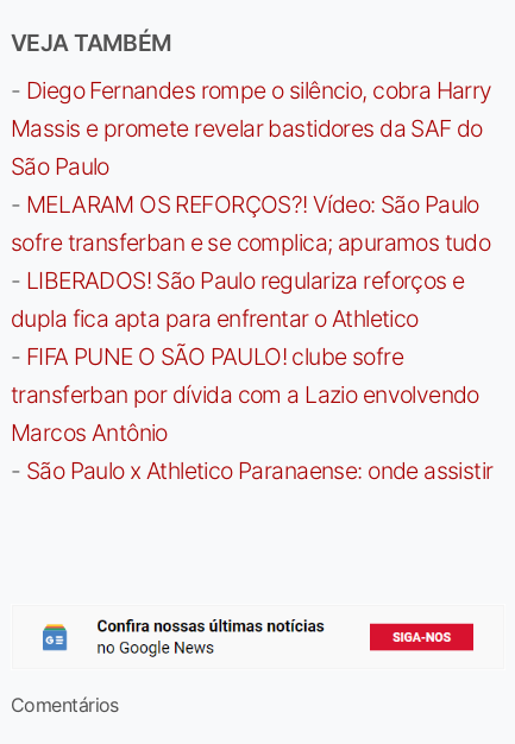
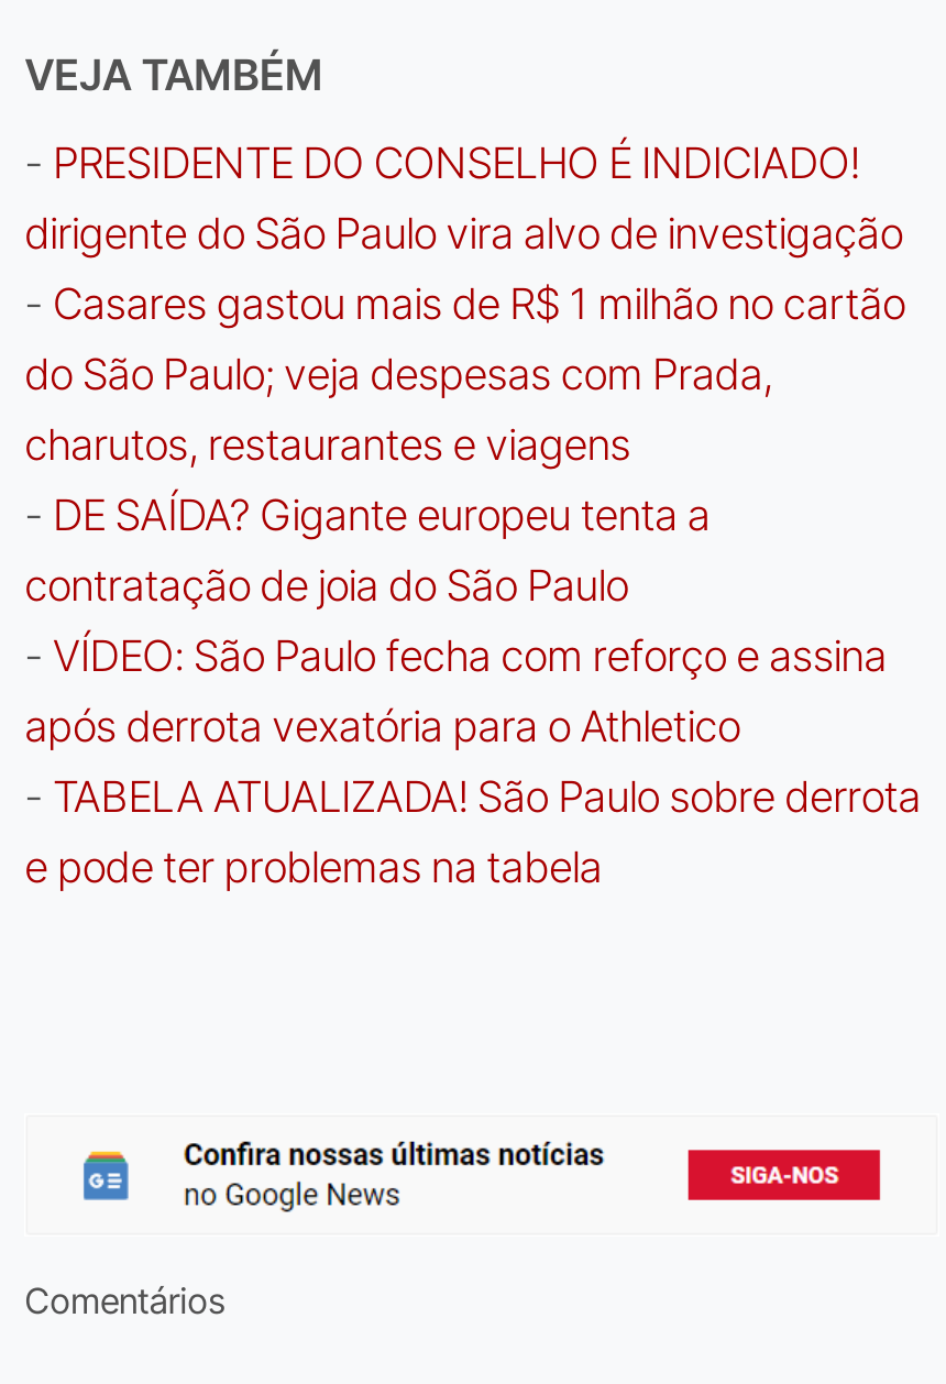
[11,77,493,485] - Diego Fernandes rompe o silêncio, cobra Harry | Massis e promete revelar bastidores da SAF do | São Paulo | - MELARAM OS REFORÇOS?! Vídeo: São Paulo | sofre transferban e se complica; apuramos tudo | - LIBERADOS! São Paulo regulariza reforços e | dupla fica apta para enfrentar o Athletico | - FIFA PUNE O SÃO PAULO! clube sofre | transferban por dívida com a Lazio envolvendo | Marcos Antônio | - São Paulo x Athletico Paranaense: onde assistir -> [24,137,921,894] - PRESIDENTE DO CONSELHO É INDICIADO! | dirigente do São Paulo vira alvo de investigação | - Casares gastou mais de R$ 1 milhão no cartão | do São Paulo; veja despesas com Prada, | charutos, restaurantes e viagens | - DE SAÍDA? Gigante europeu tenta a | contratação de joia do São Paulo | - VÍDEO: São Paulo fecha com reforço e assina | após derrota vexatória para o Athletico | - TABELA ATUALIZADA! São Paulo sobre derrota | e pode ter problemas na tabela

